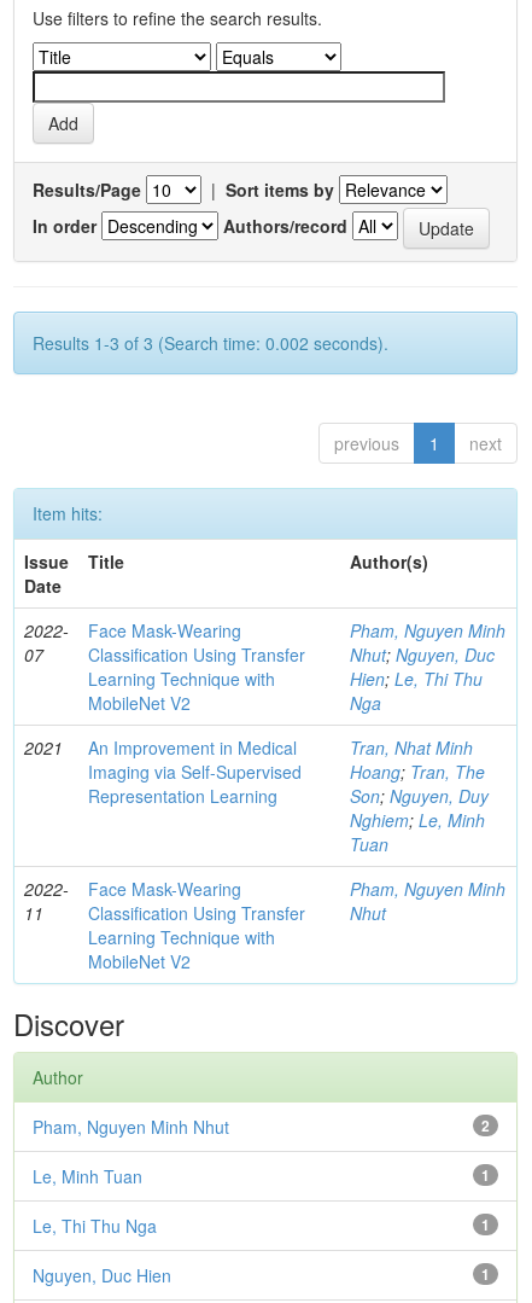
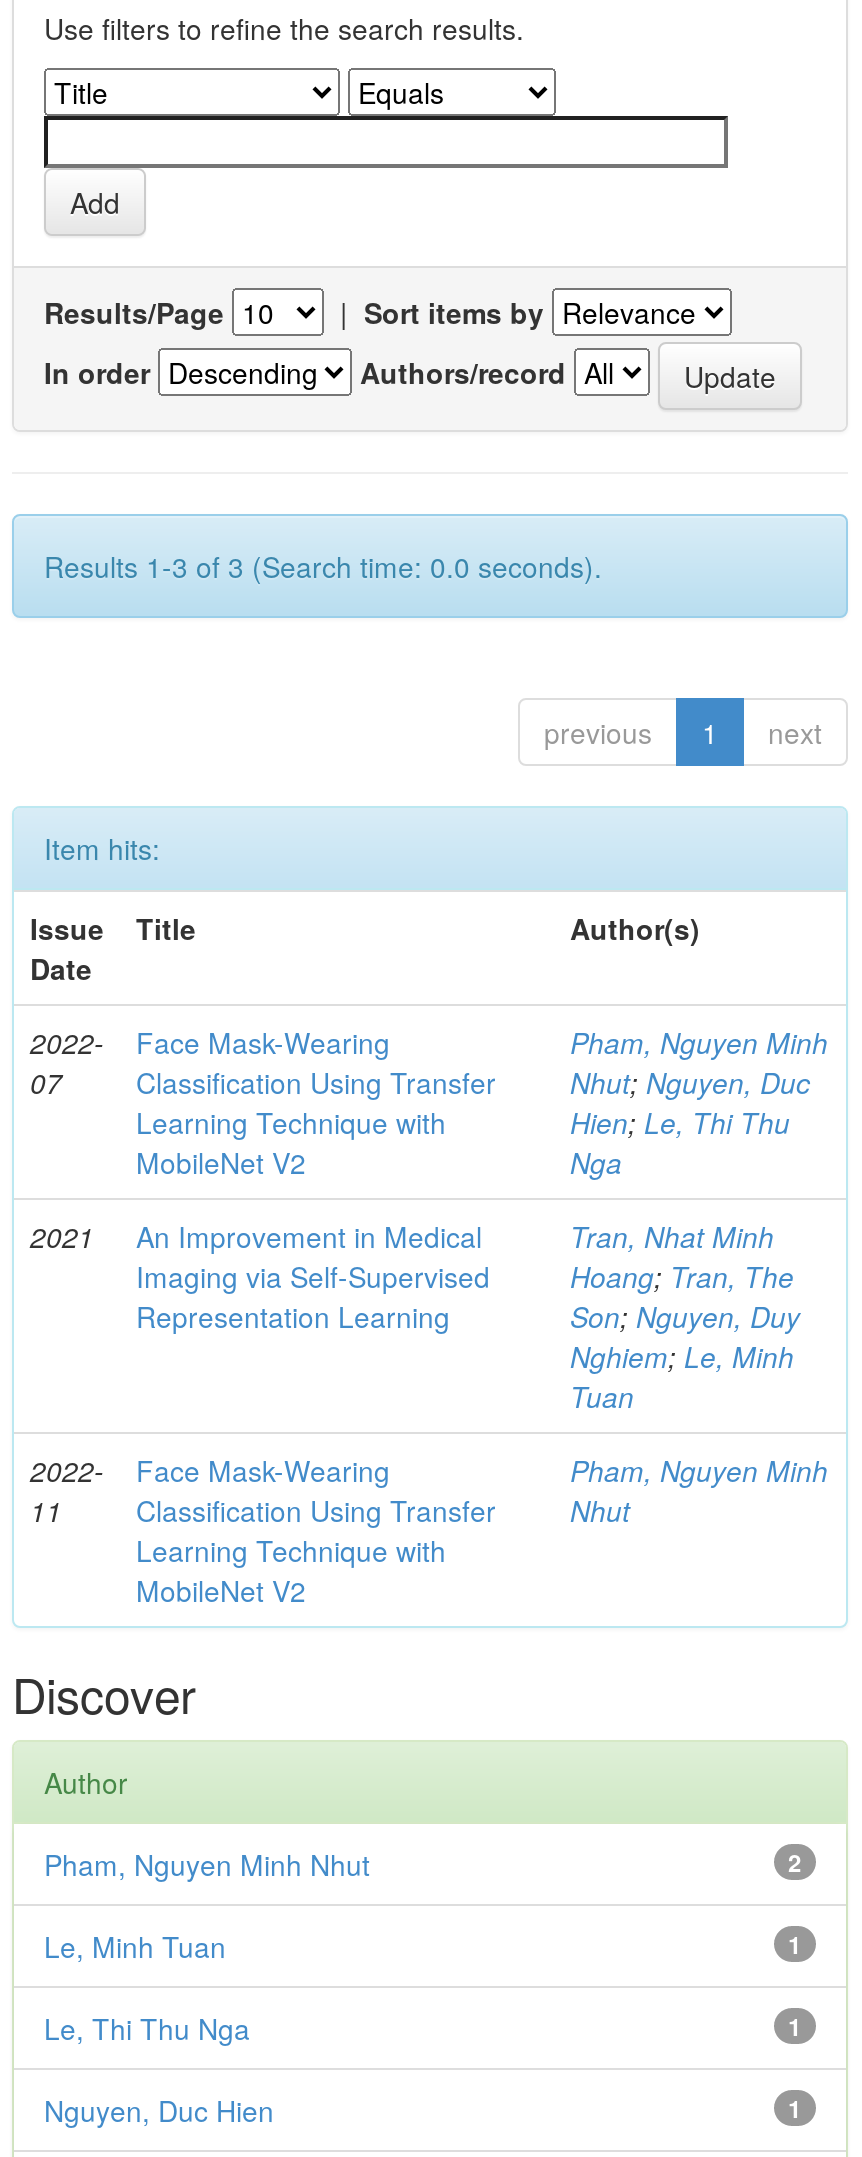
[33,331,388,355] Results 1-3 of 3 (Search time: 0.002 seconds). -> [44,546,602,586] Results 1-3 of 3 (Search time: 0.0 seconds).

